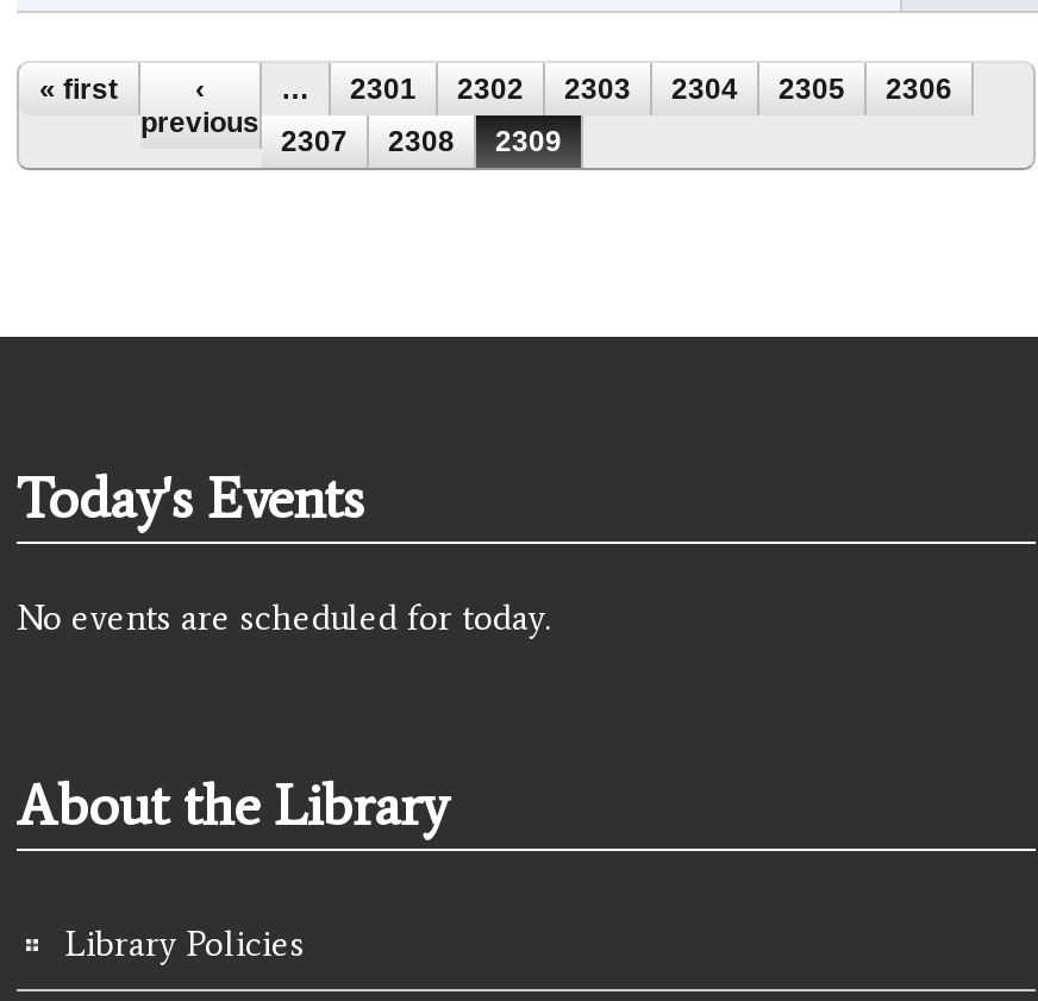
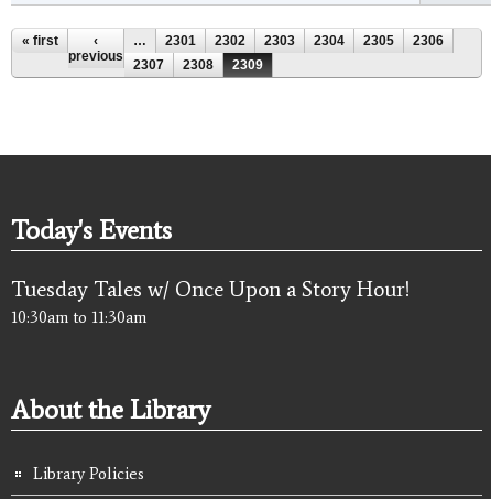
[17,596,552,639] No events are scheduled for today. -> [11,275,410,327] Tuesday Tales w/ Once Upon a Story Hour! | 10:30am to 11:30am

